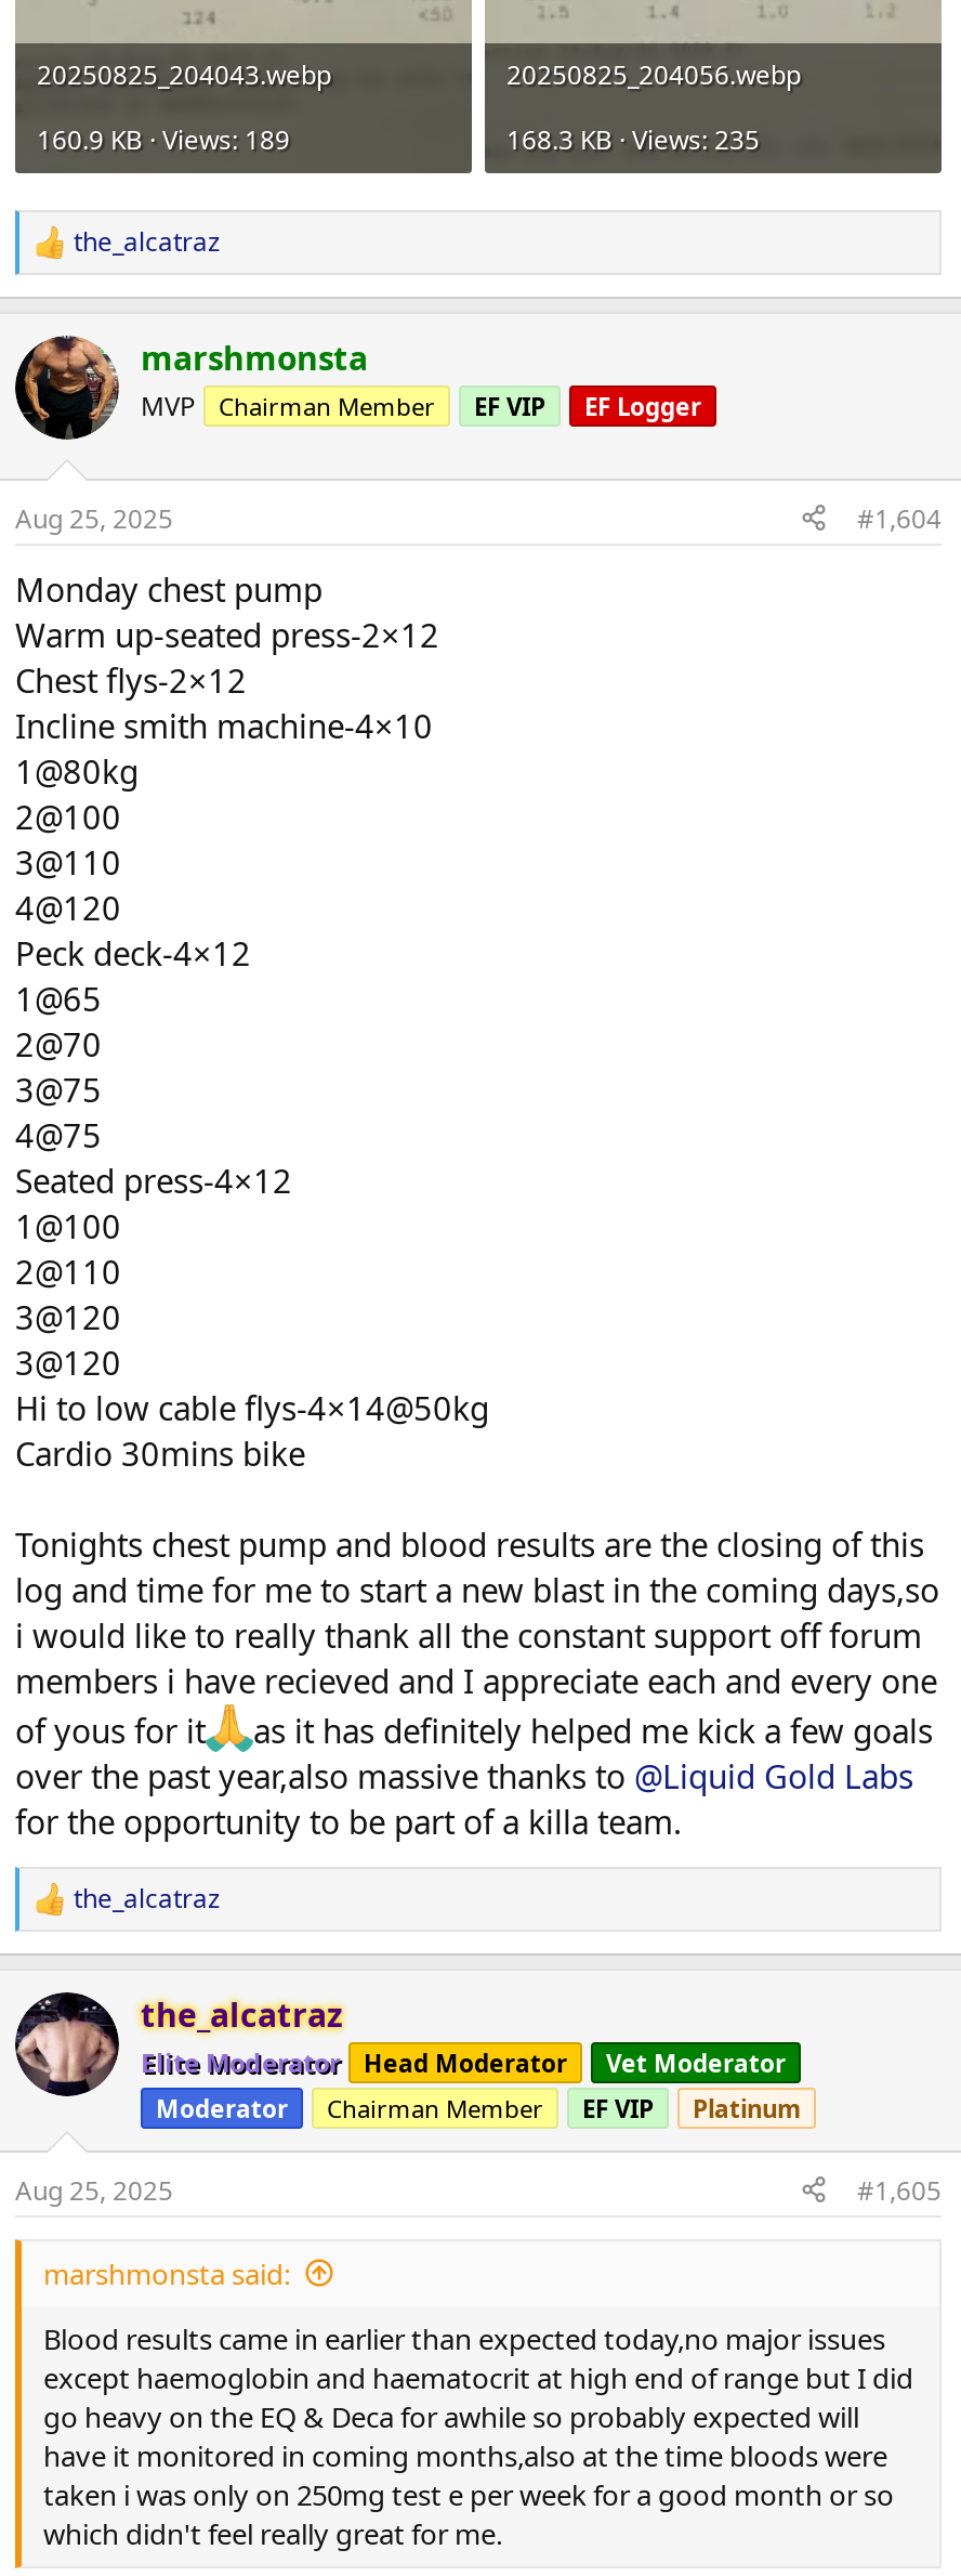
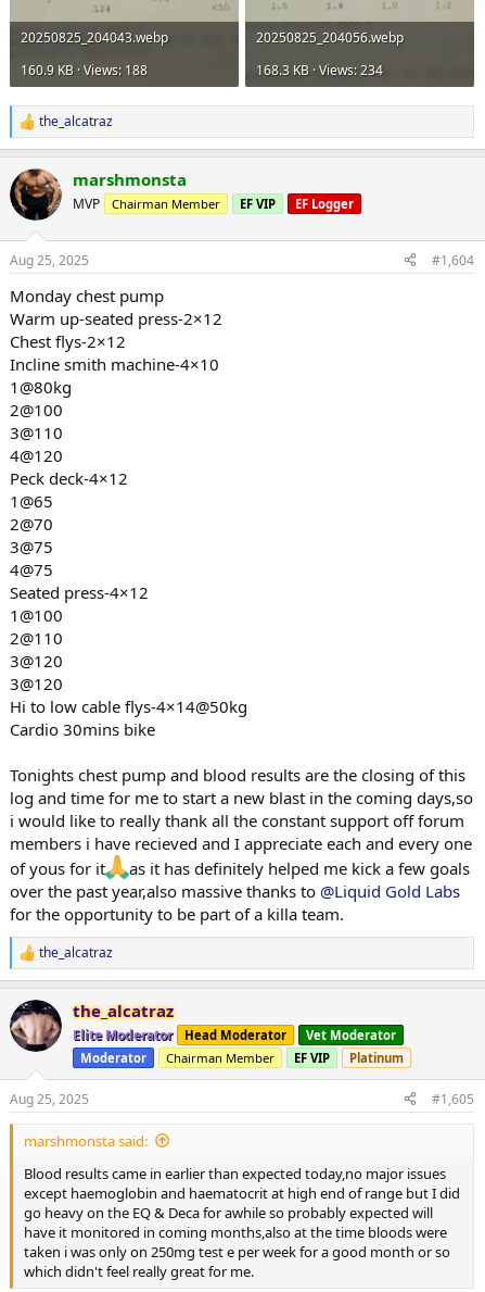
[37,120,290,157] 160.9 KB · Views: 189 -> [21,60,148,79] 160.9 KB · Views: 188
[506,120,760,157] 168.3 KB · Views: 235 -> [256,60,383,79] 168.3 KB · Views: 234

